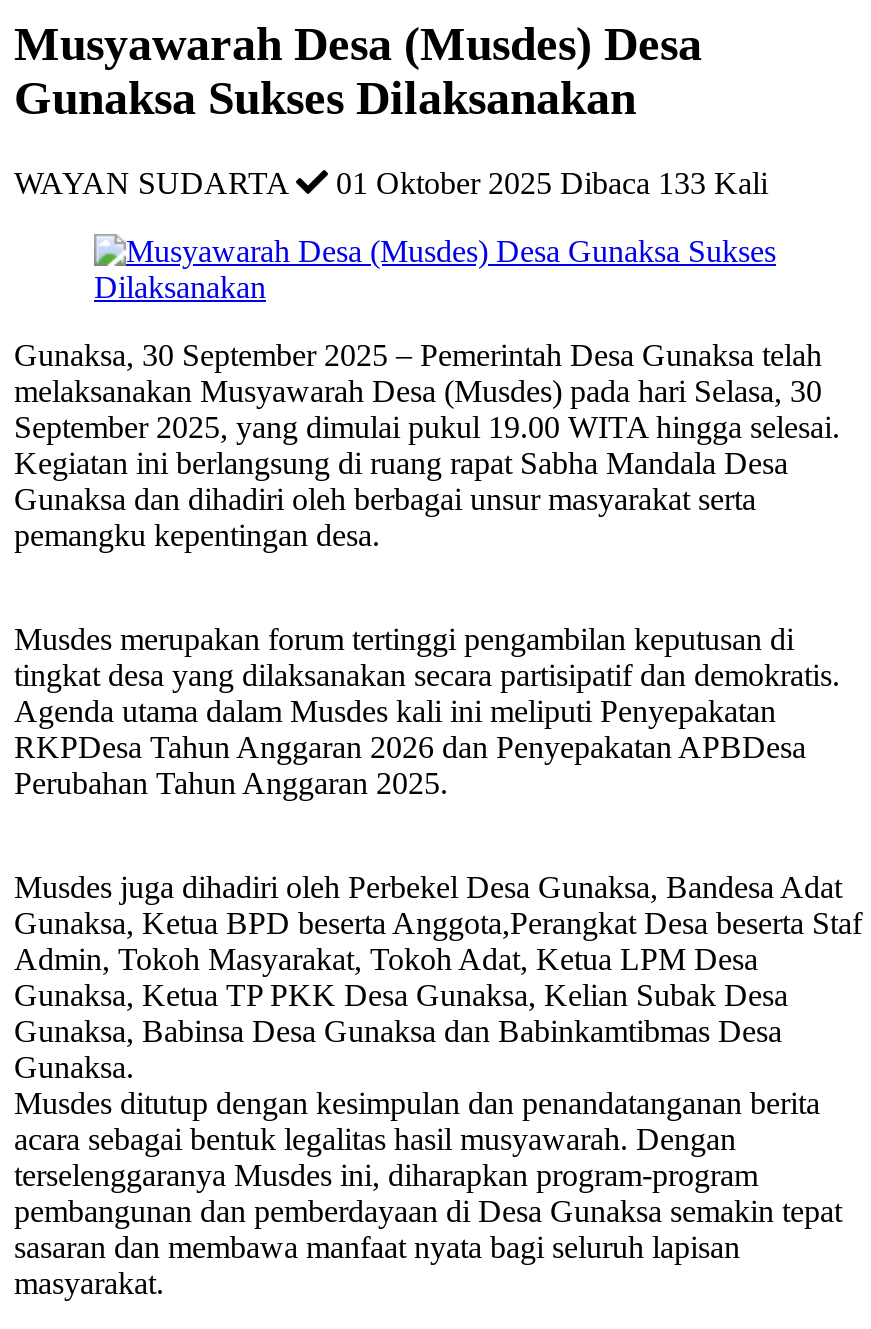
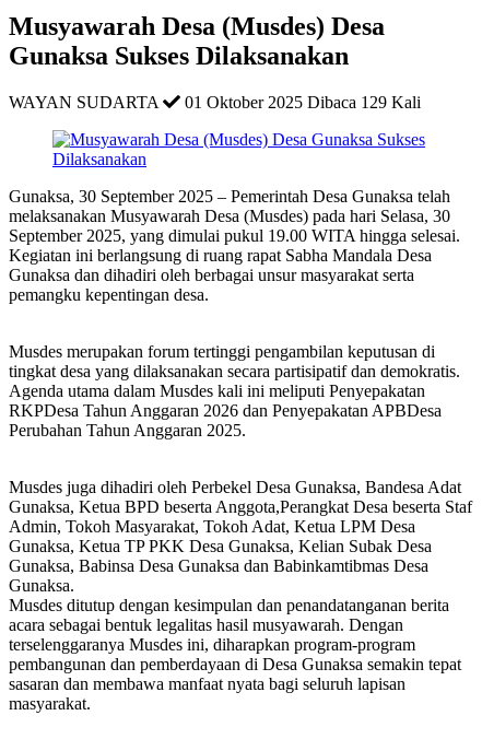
[336,166,768,200] 01 Oktober 2025 Dibaca 133 Kali -> [185,93,421,112] 01 Oktober 2025 Dibaca 129 Kali

